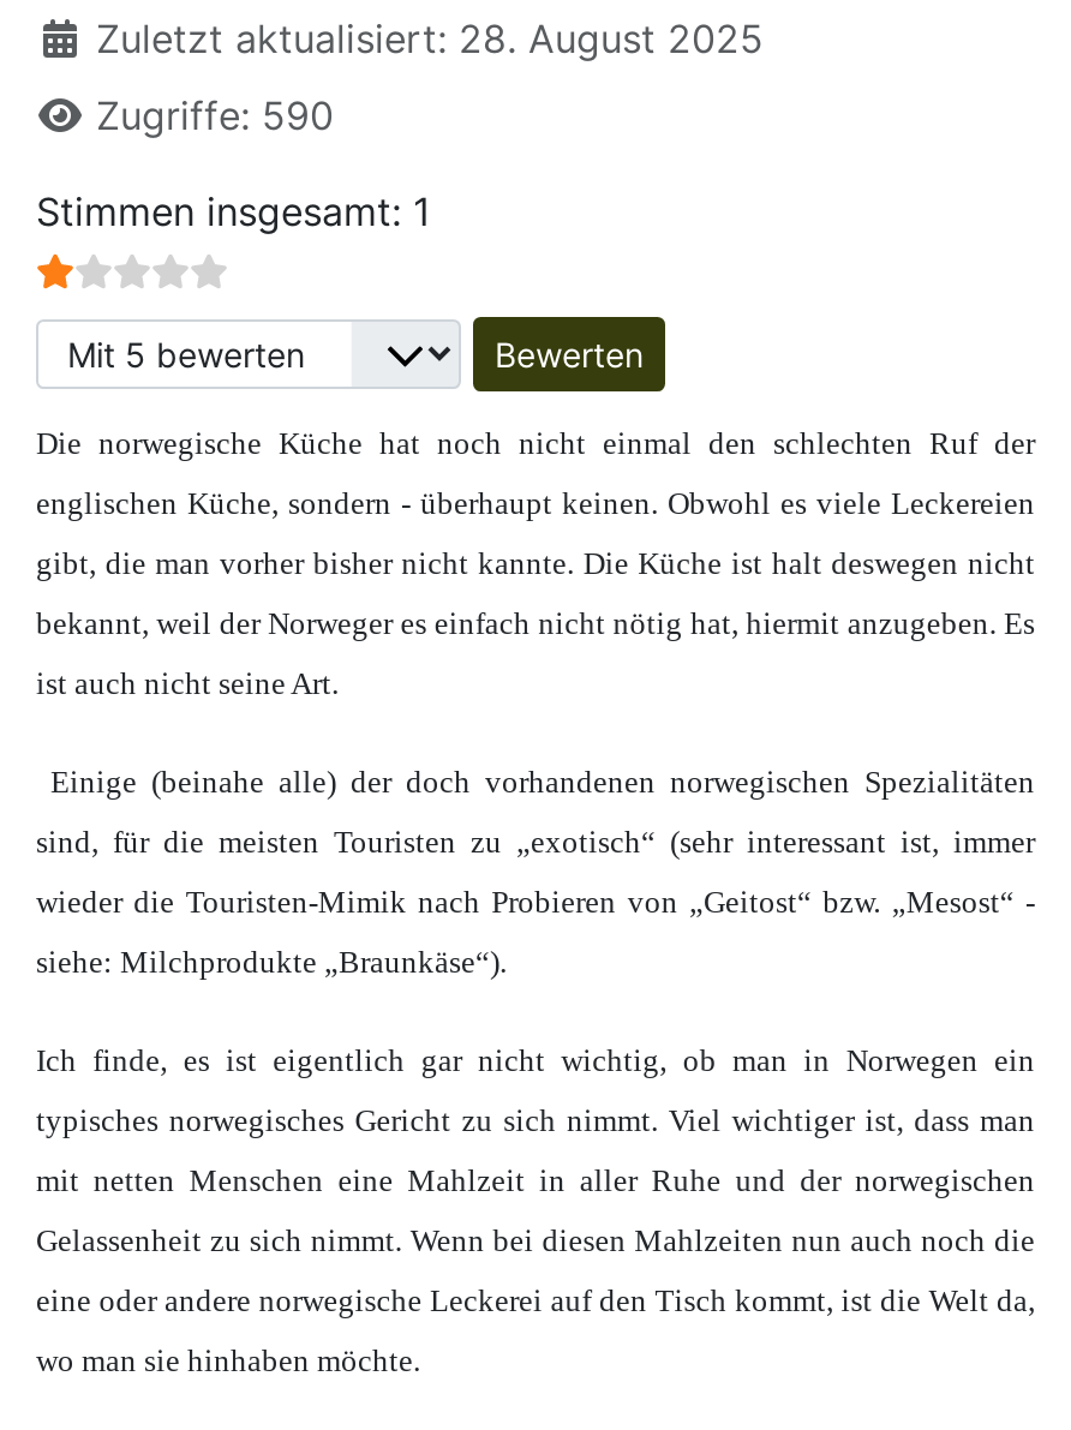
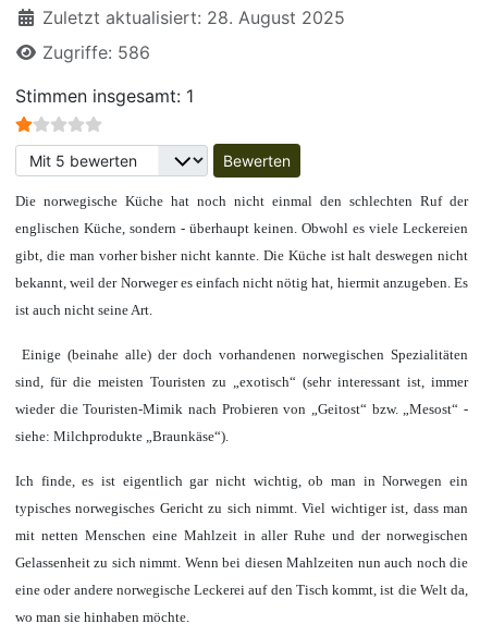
[96,91,334,139] Zugriffe: 590 -> [42,41,150,63] Zugriffe: 586

